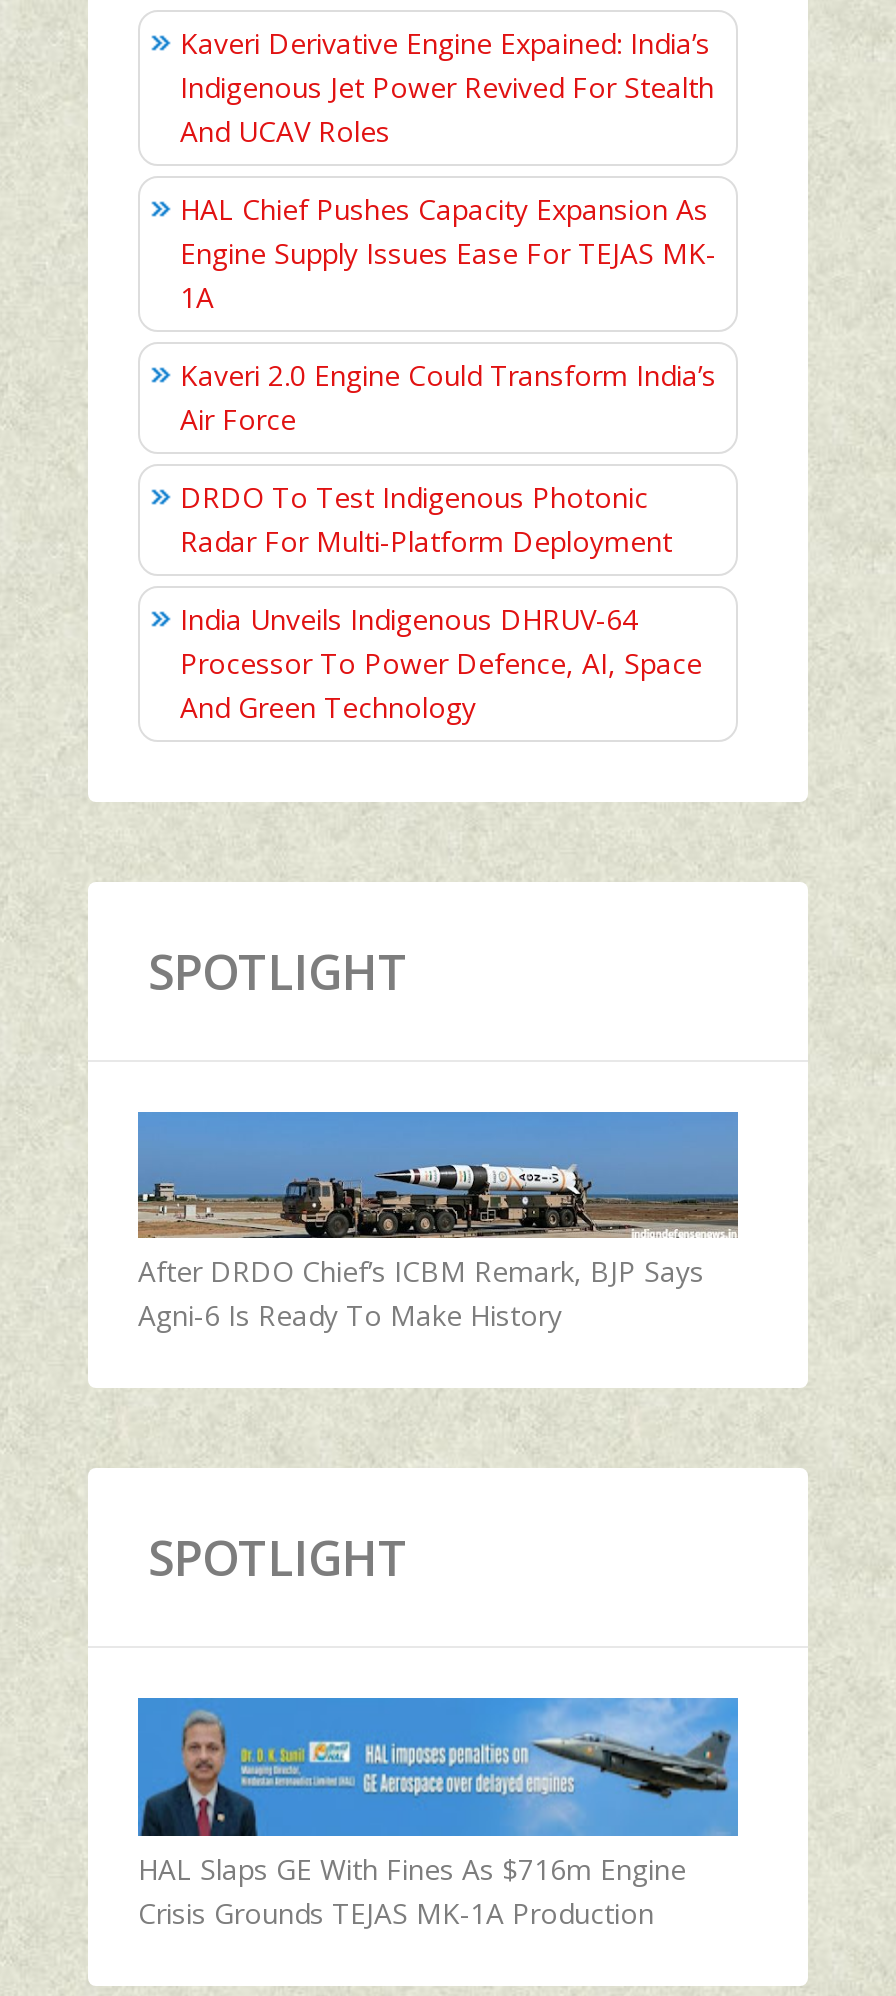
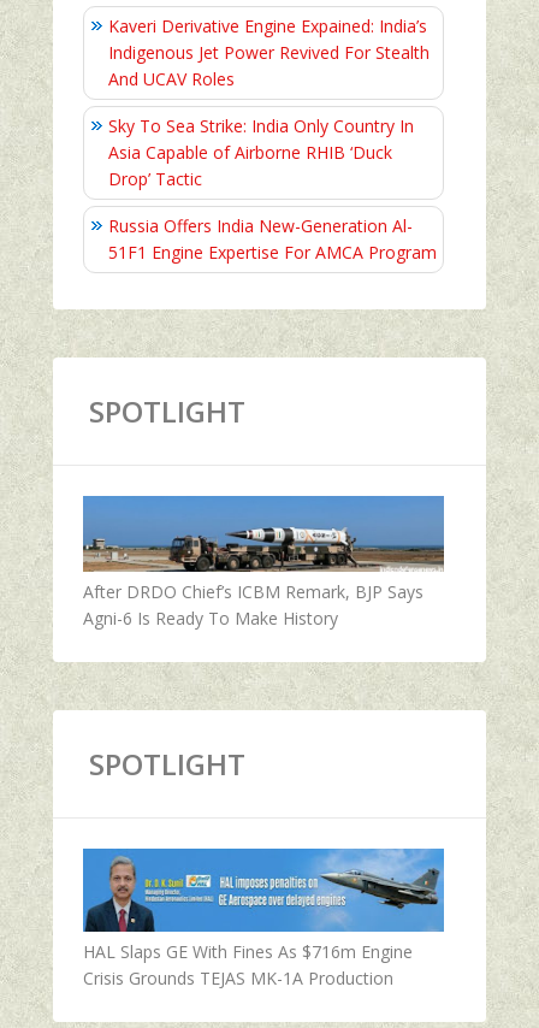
[180,190,716,726] HAL Chief Pushes Capacity Expansion As | Engine Supply Issues Ease For TEJAS MK- | 1A | Kaveri 2.0 Engine Could Transform India’s | Air Force | DRDO To Test Indigenous Photonic | Radar For Multi-Platform Deployment | India Unveils Indigenous DHRUV-64 | Processor To Power Defence, AI, Space | And Green Technology -> [108,115,437,264] Sky To Sea Strike: India Only Country In | Asia Capable of Airborne RHIB ‘Duck | Drop’ Tactic | Russia Offers India New-Generation Al- | 51F1 Engine Expertise For AMCA Program

